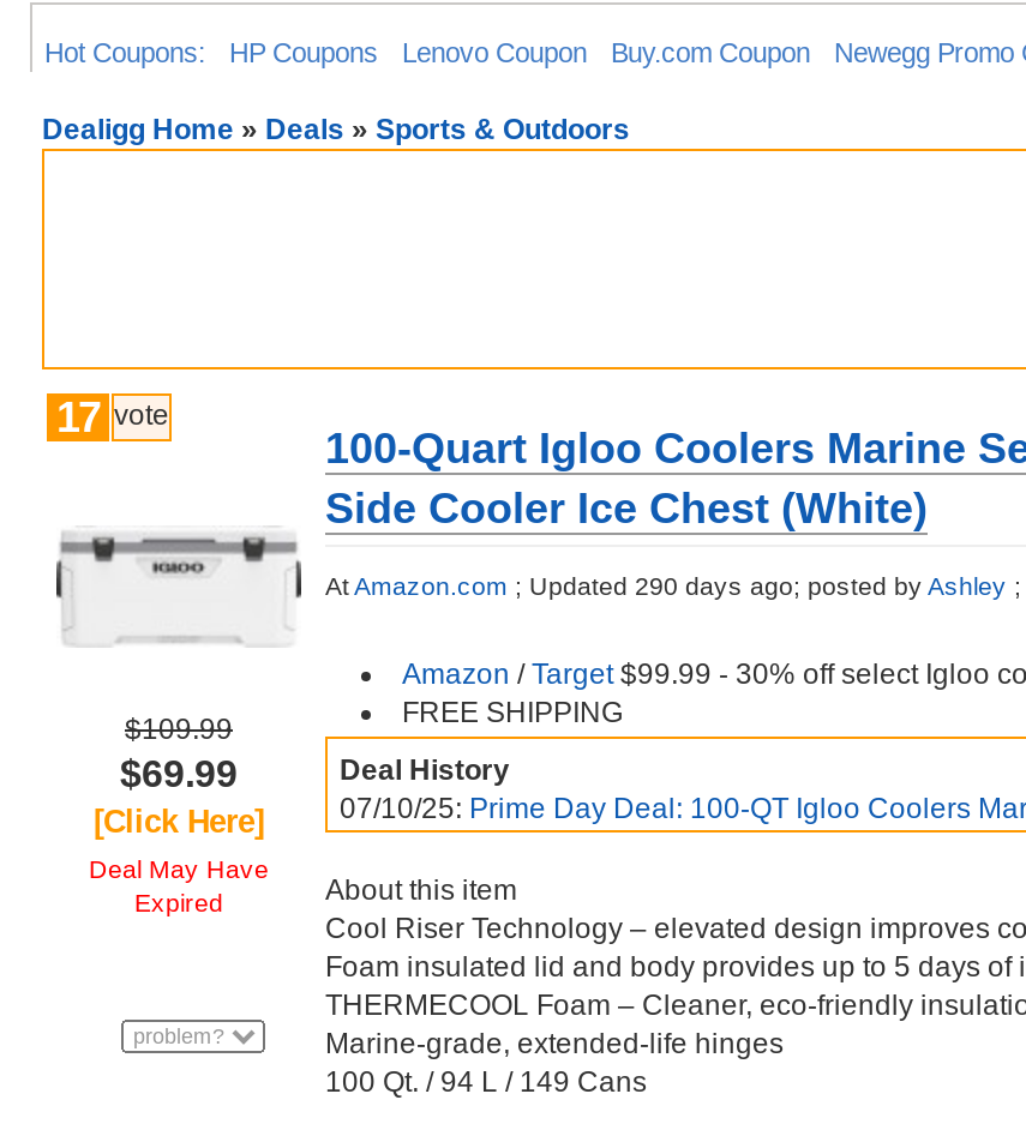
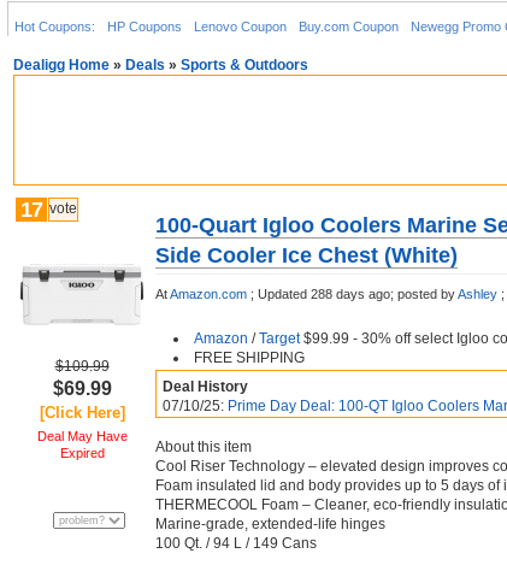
[325,571,1021,600] At Amazon.com; Updated 290 days ago; posted by Ashley ; -> [155,287,505,301] At Amazon.com; Updated 288 days ago; posted by Ashley ;

